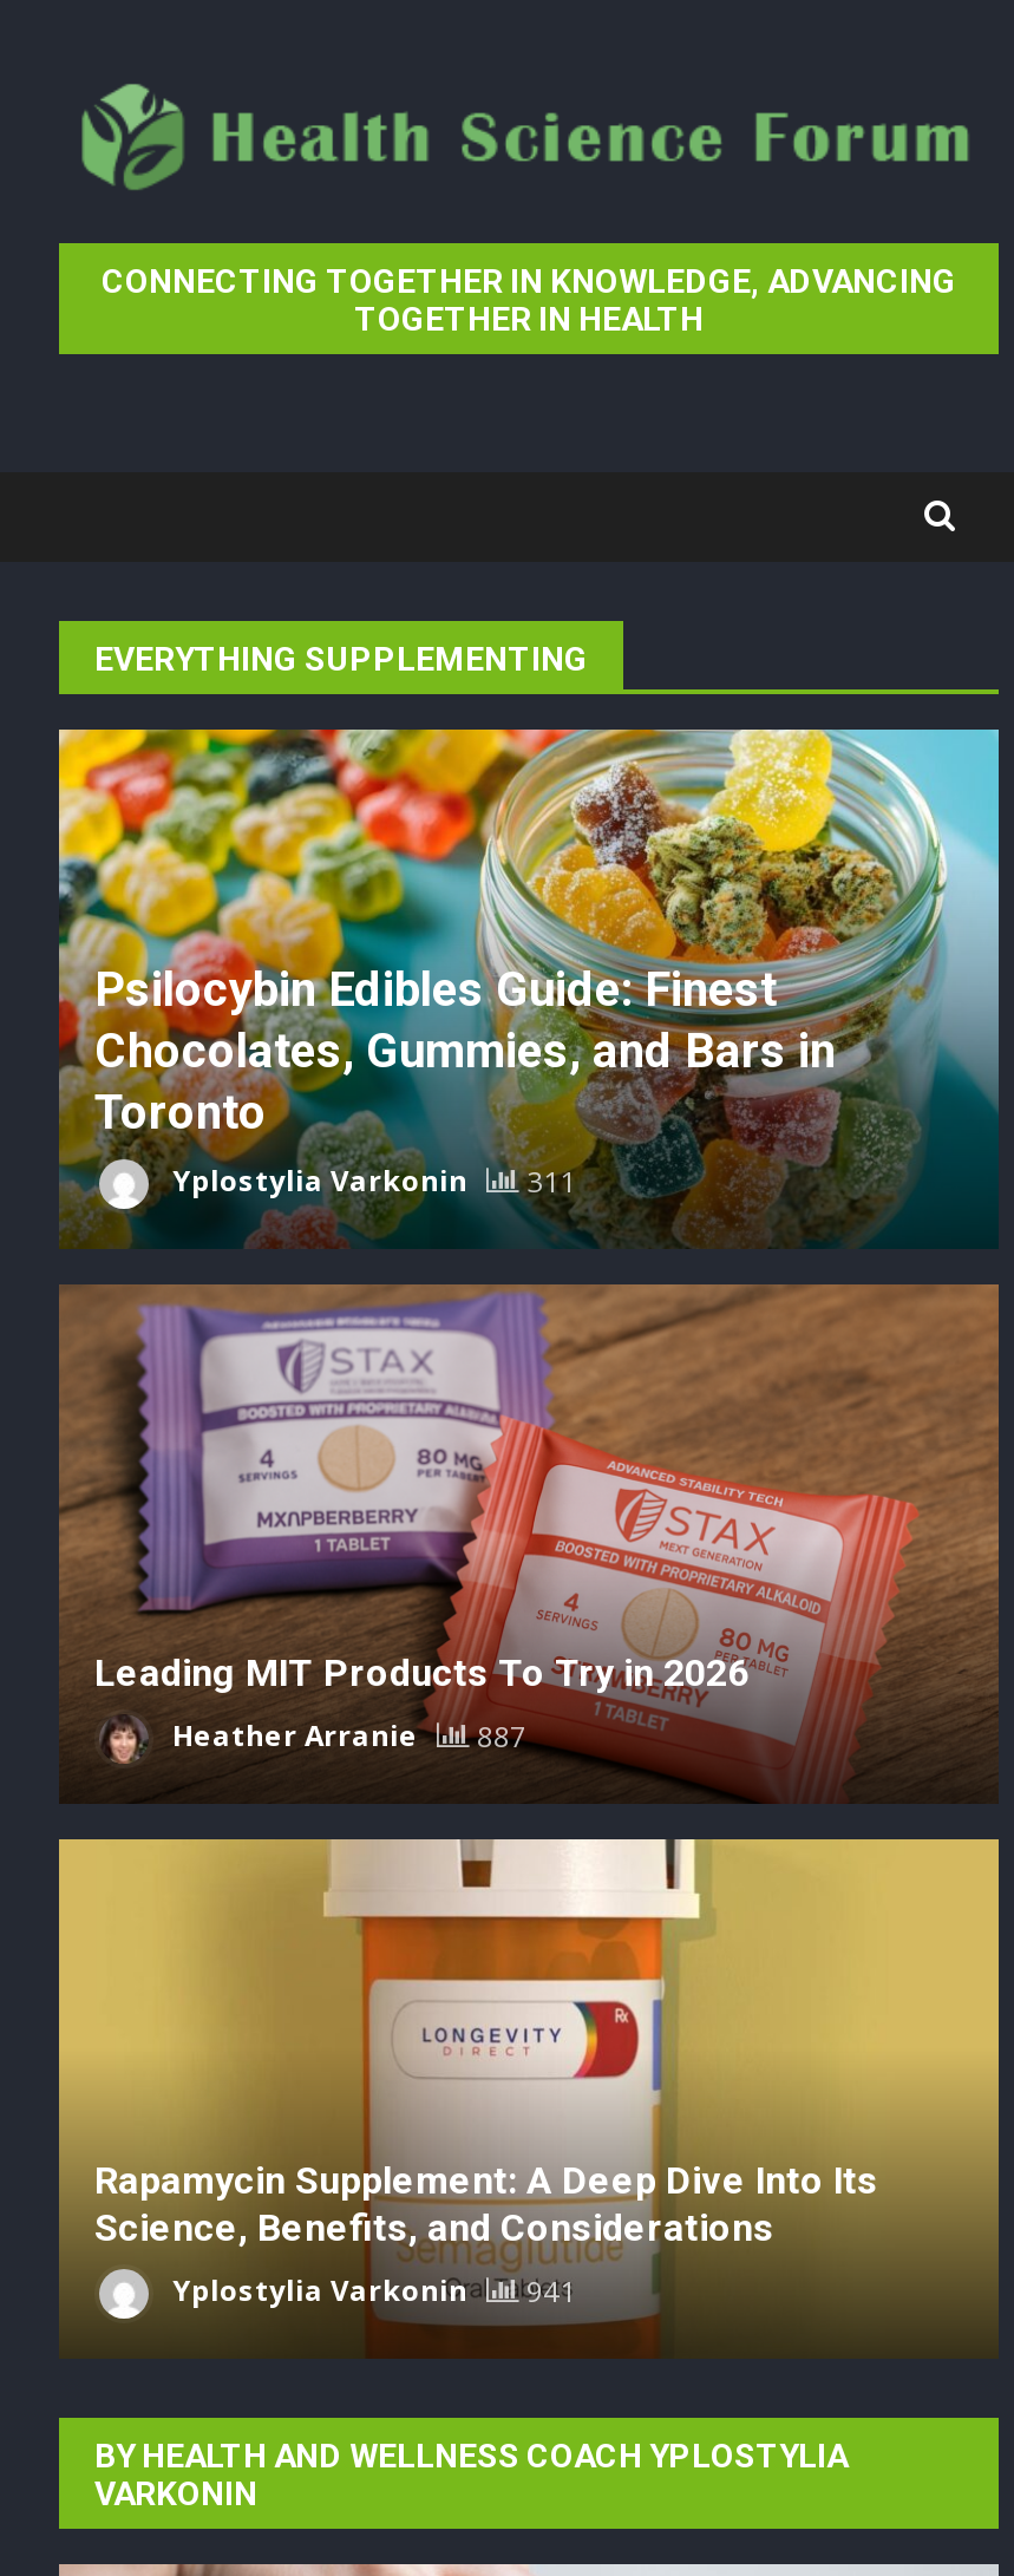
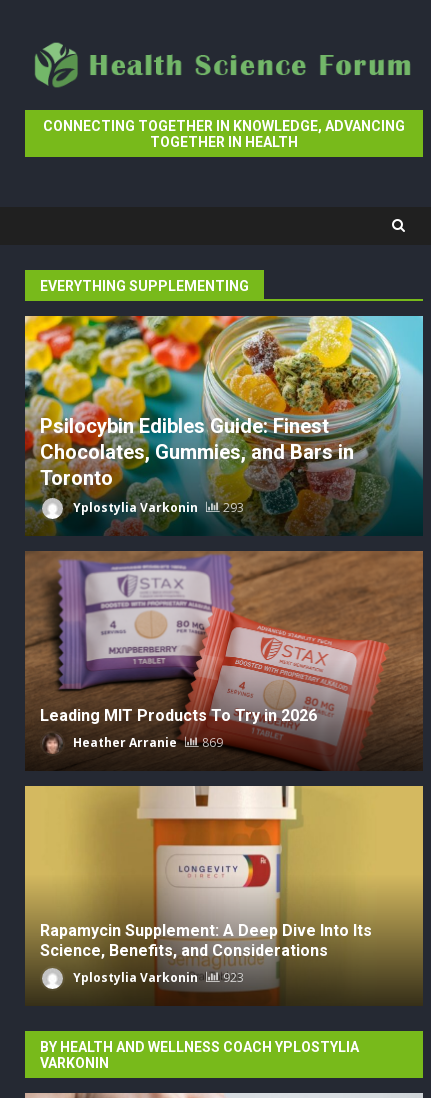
[165,1162,576,1202] Yplostylia Varkonin 311 -> [70,499,244,516] Yplostylia Varkonin 293
[165,1717,526,1757] Heather Arranie 887 -> [70,734,223,751] Heather Arranie 869
[165,2272,576,2312] Yplostylia Varkonin 941 -> [70,969,244,986] Yplostylia Varkonin 923

